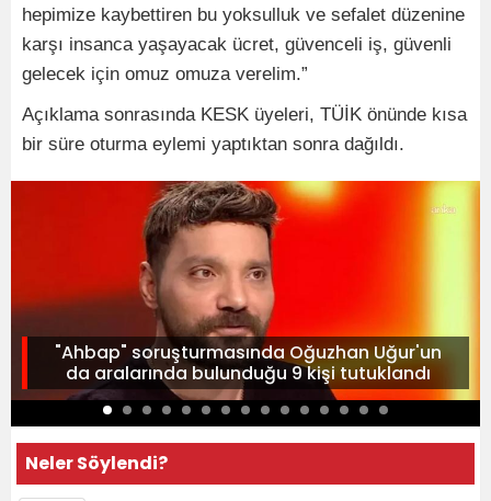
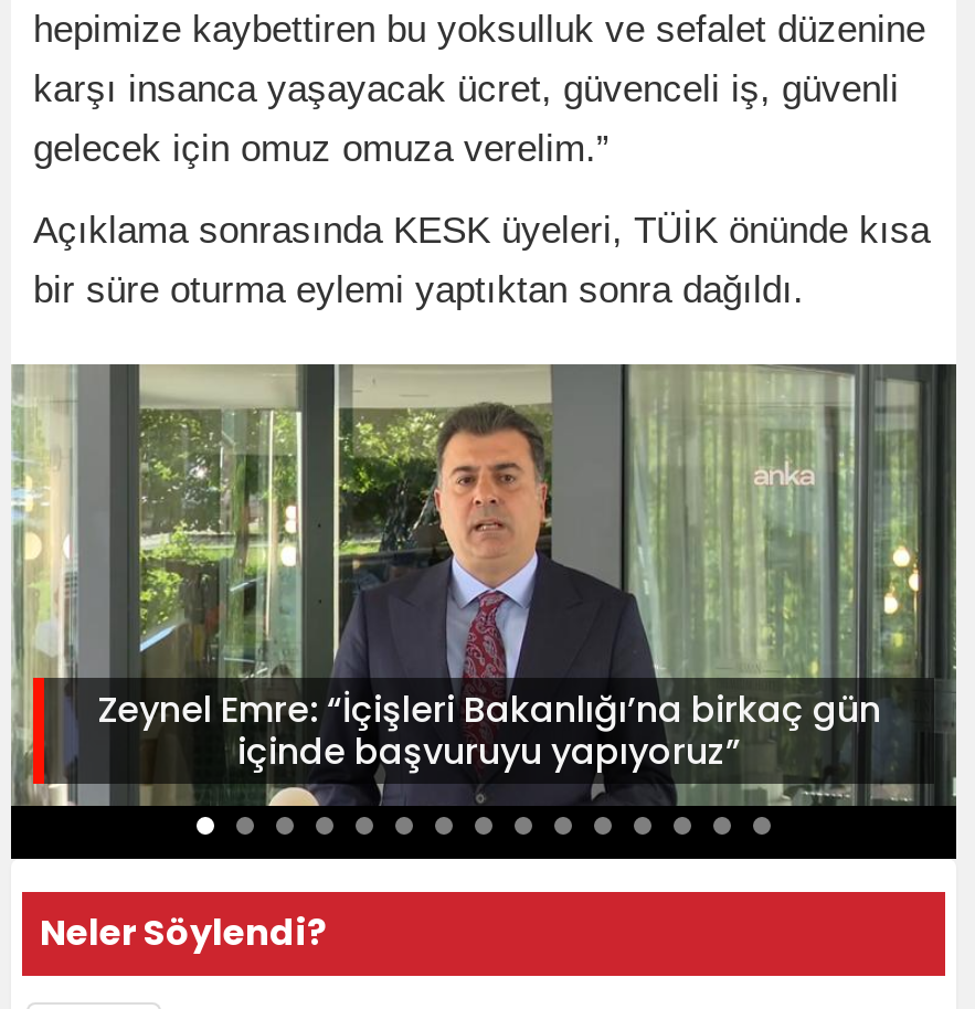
[10,180,481,401] [image] | "Ahbap" soruşturmasında Oğuzhan Uğur'un | da aralarında bulunduğu 9 kişi tutuklandı -> [11,362,958,808] [image] | Zeynel Emre: “İçişleri Bakanlığı’na birkaç gün | içinde başvuruyu yapıyoruz”

